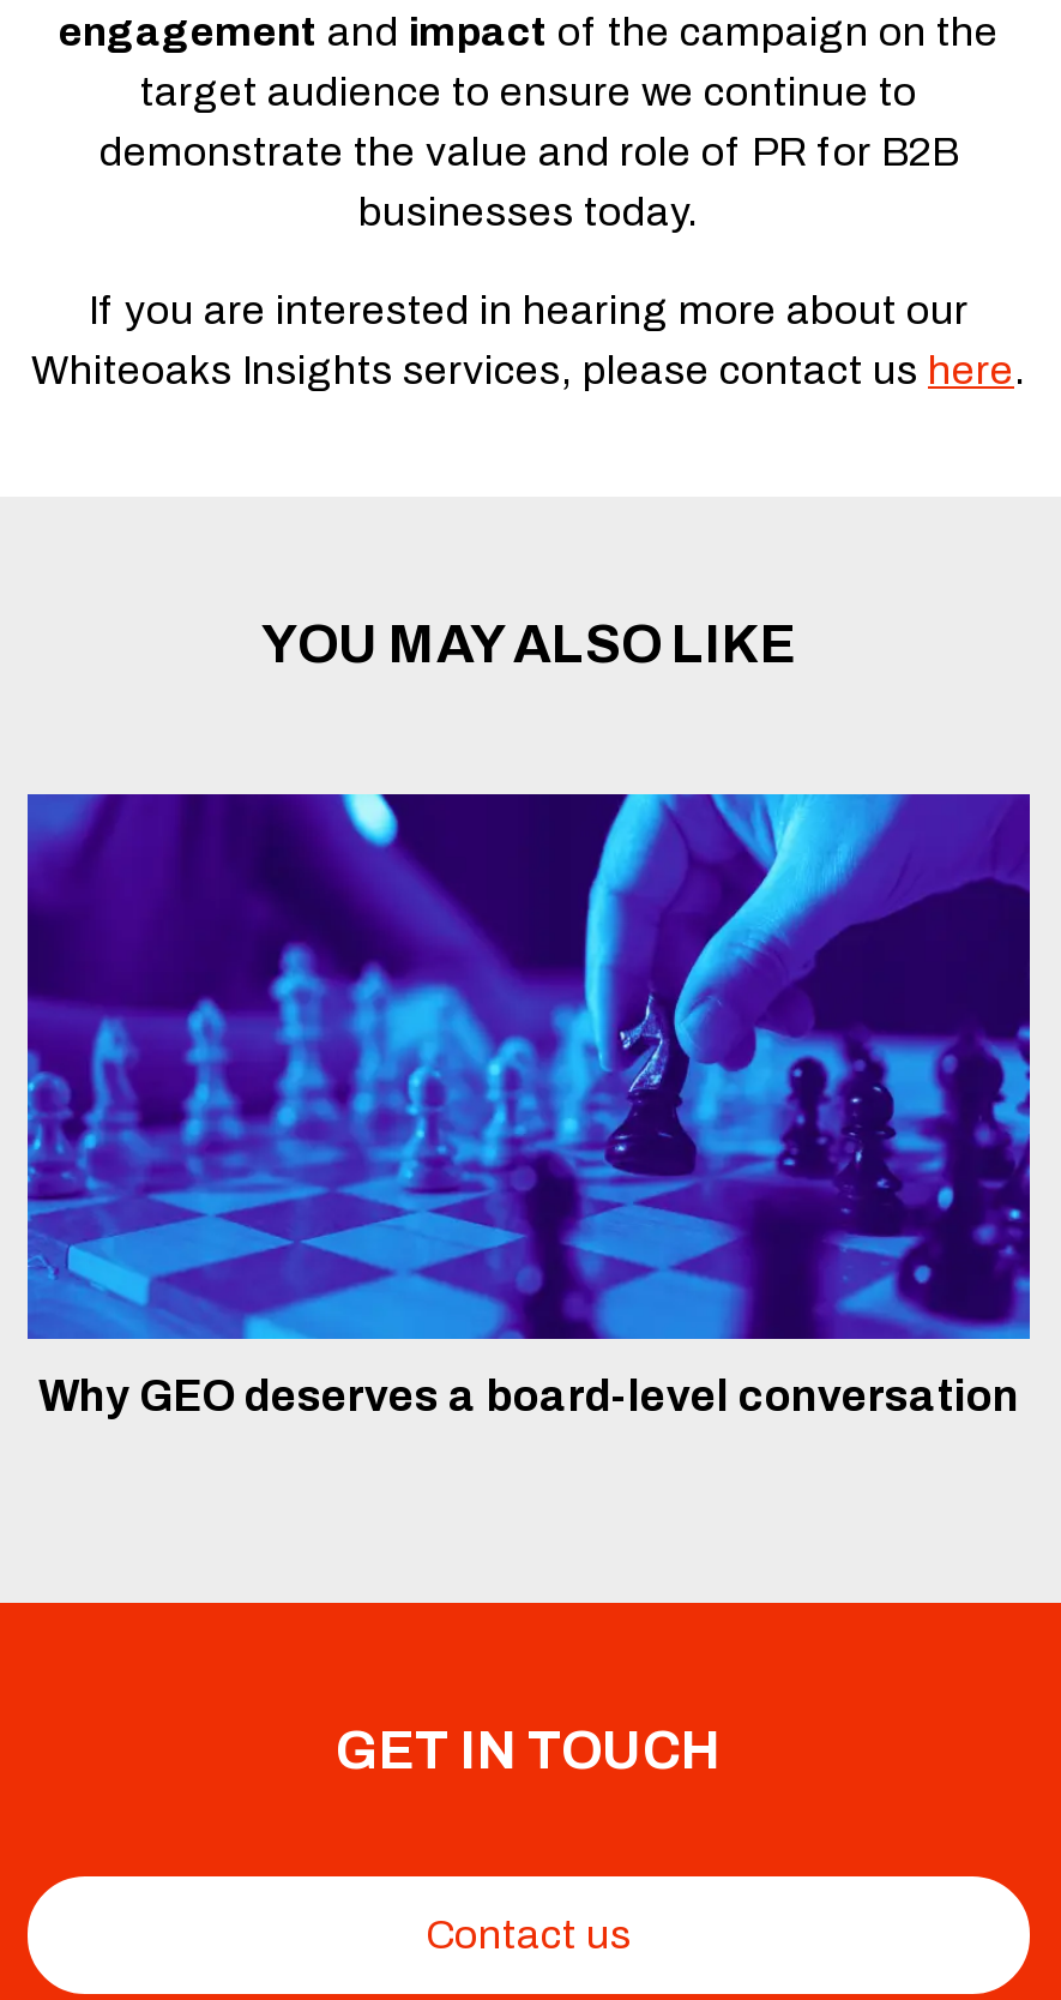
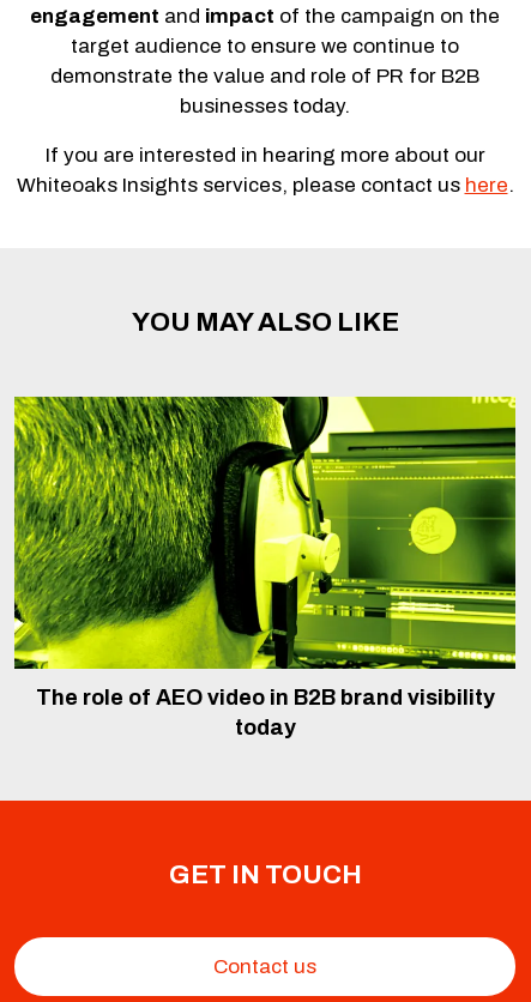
[25,792,1032,1421] [image] | Why GEO deserves a board-level conversation -> [13,396,517,740] [image] | The role of AEO video in B2B brand visibility | today

